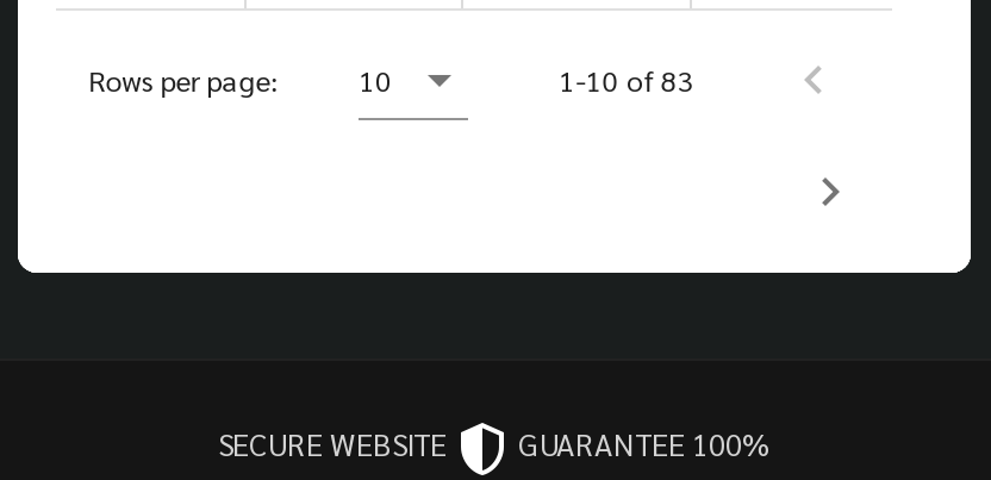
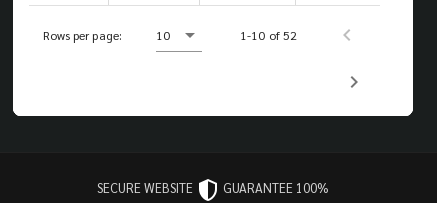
[559,60,694,98] 1-10 of 83 -> [240,27,297,43] 1-10 of 52

